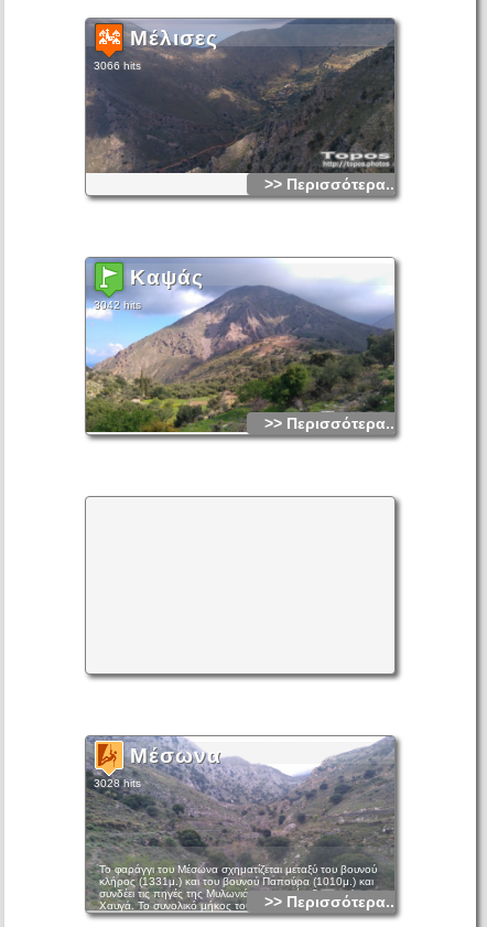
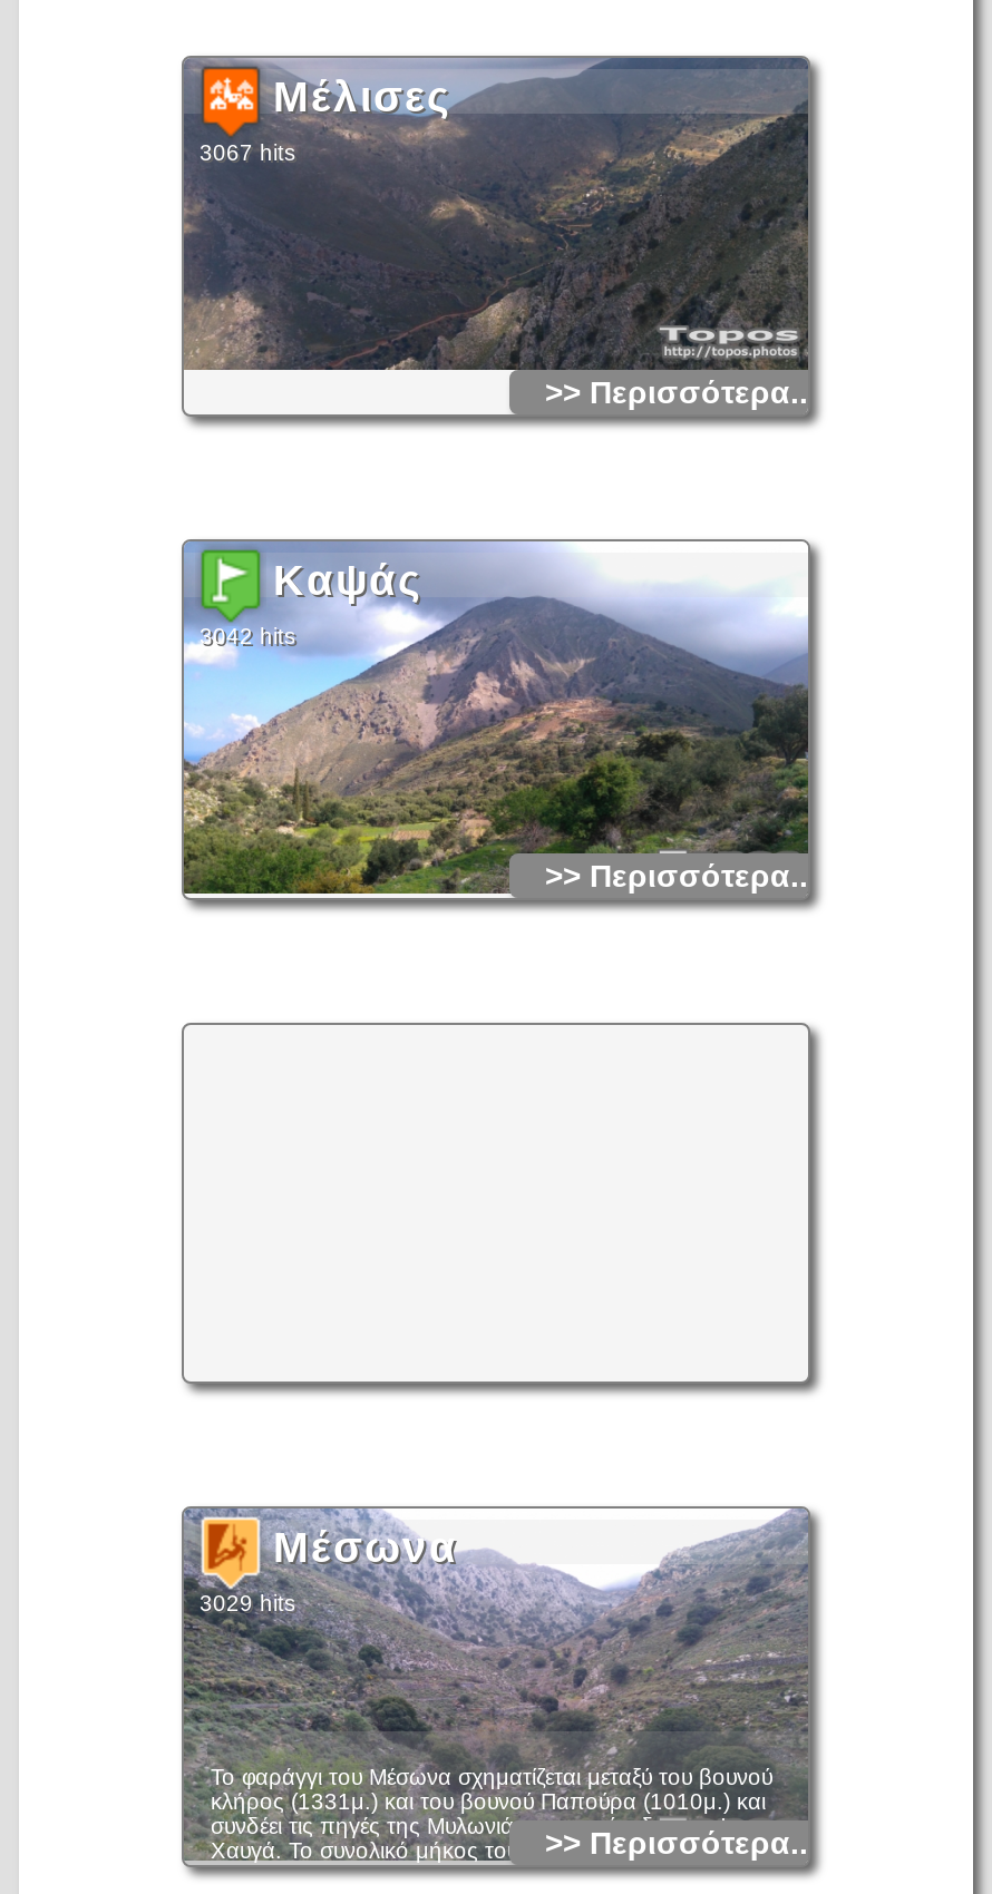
[94,60,141,72] 3066 hits -> [200,140,295,165] 3067 hits
[94,777,141,789] 3028 hits -> [200,1591,295,1615] 3029 hits

